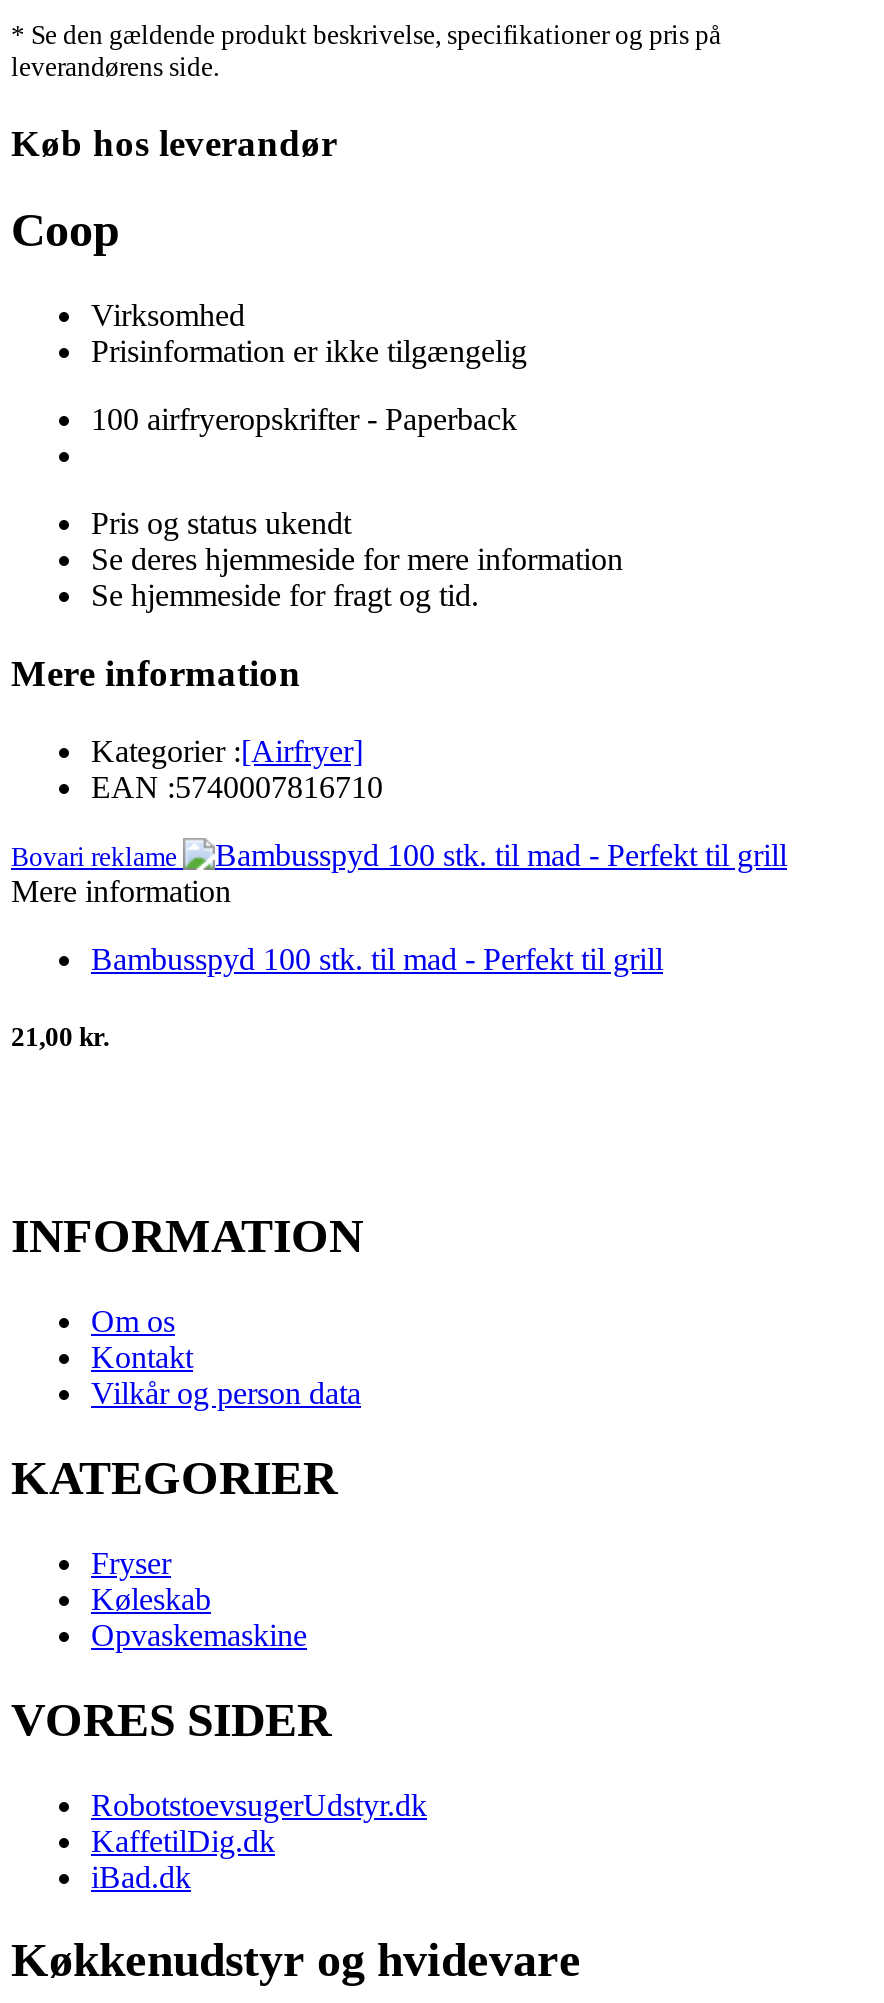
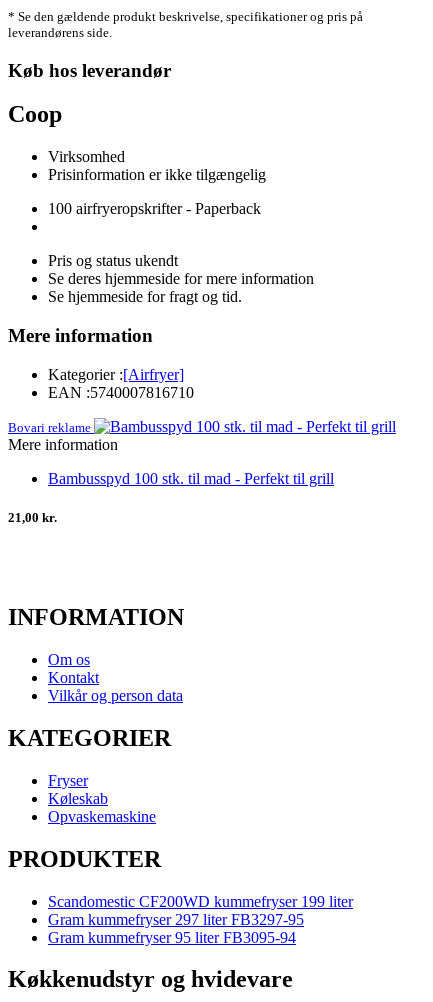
[11,1693,331,1745] VORES SIDER -> [8,846,161,872] PRODUKTER
[91,1787,427,1893] RobotstoevsugerUdstyr.dk | KaffetilDig.dk | iBad.dk -> [48,893,353,946] Scandomestic CF200WD kummefryser 199 liter | Gram kummefryser 297 liter FB3297-95 | Gram kummefryser 95 liter FB3095-94

